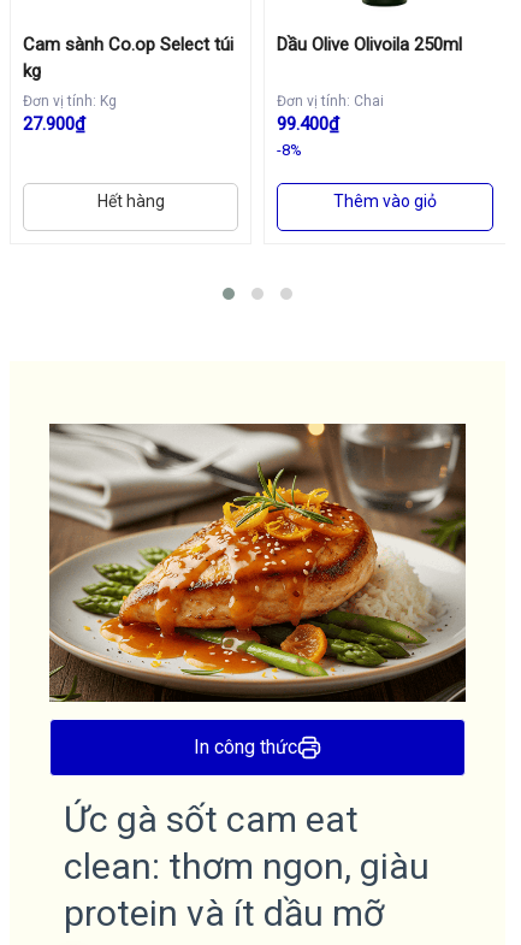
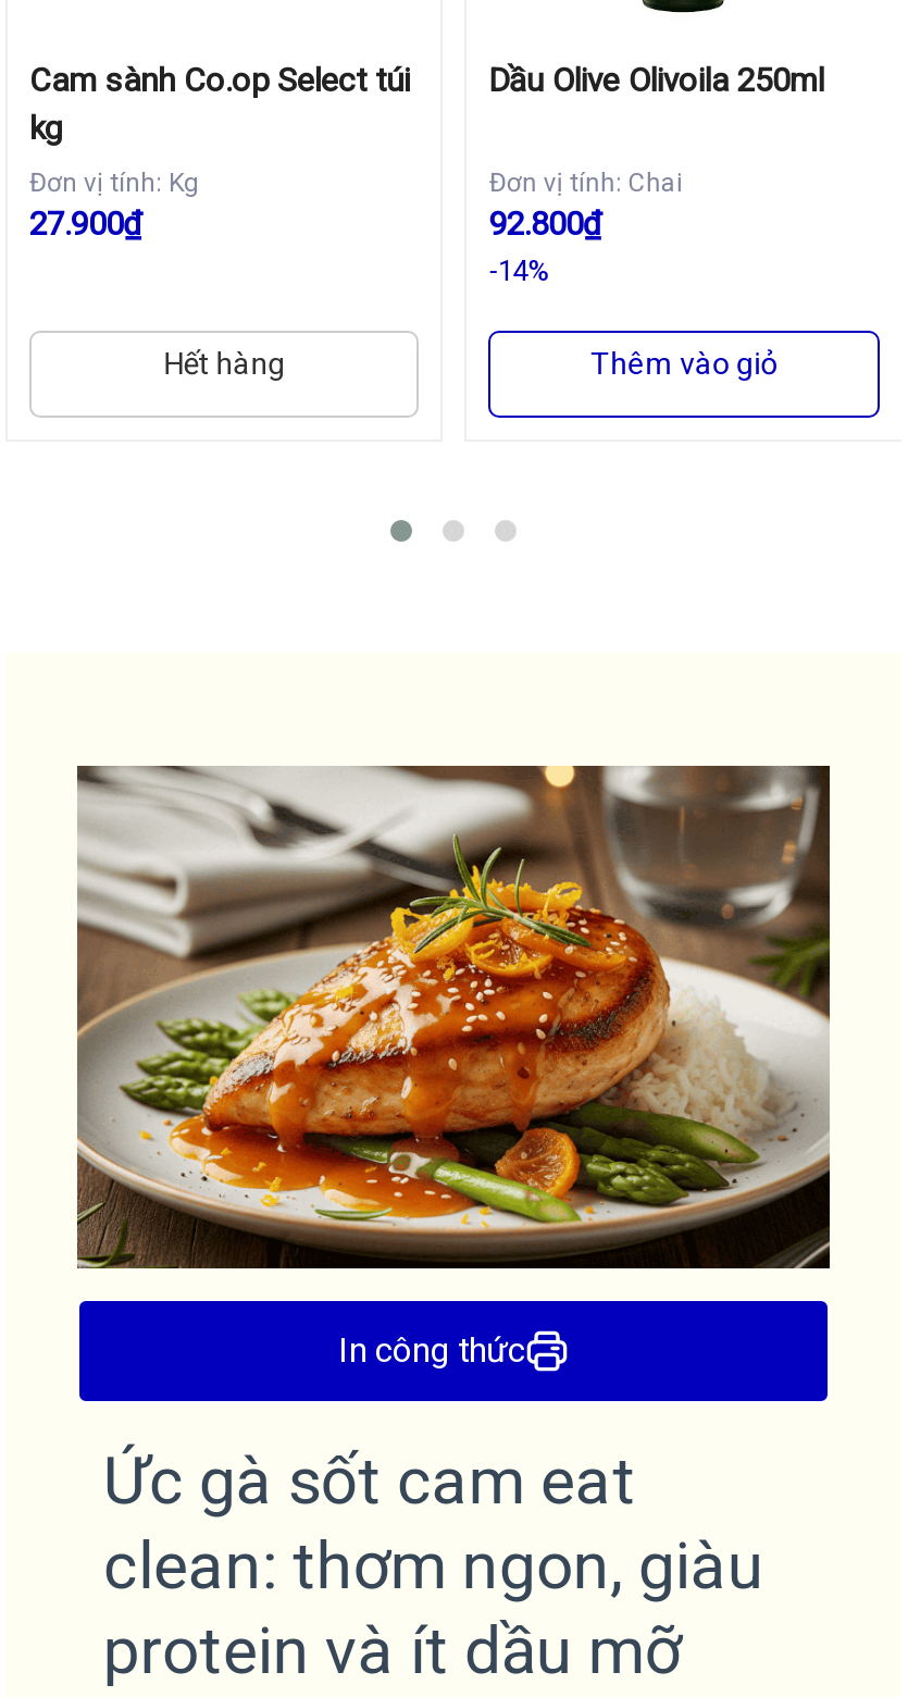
[277,113,340,135] 99.400₫ -> [489,205,602,244] 92.800₫
[277,141,302,159] -8% -> [489,255,550,288] -14%

